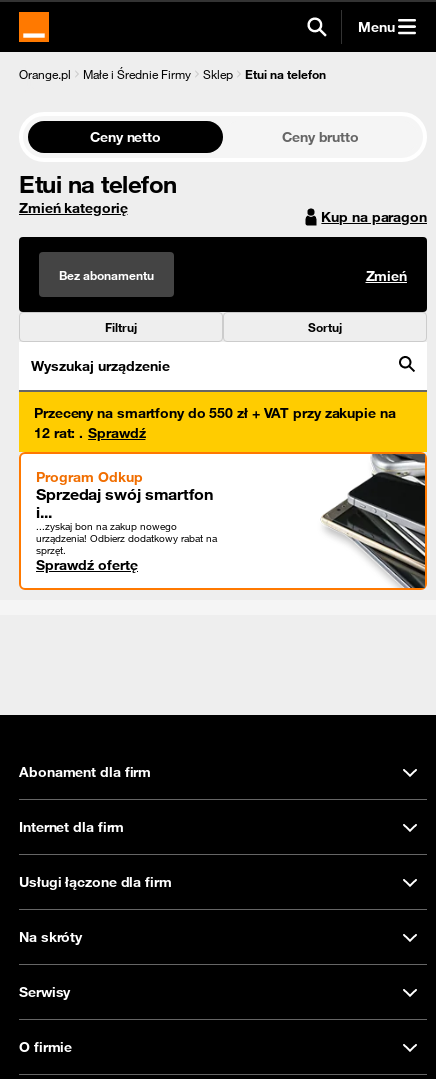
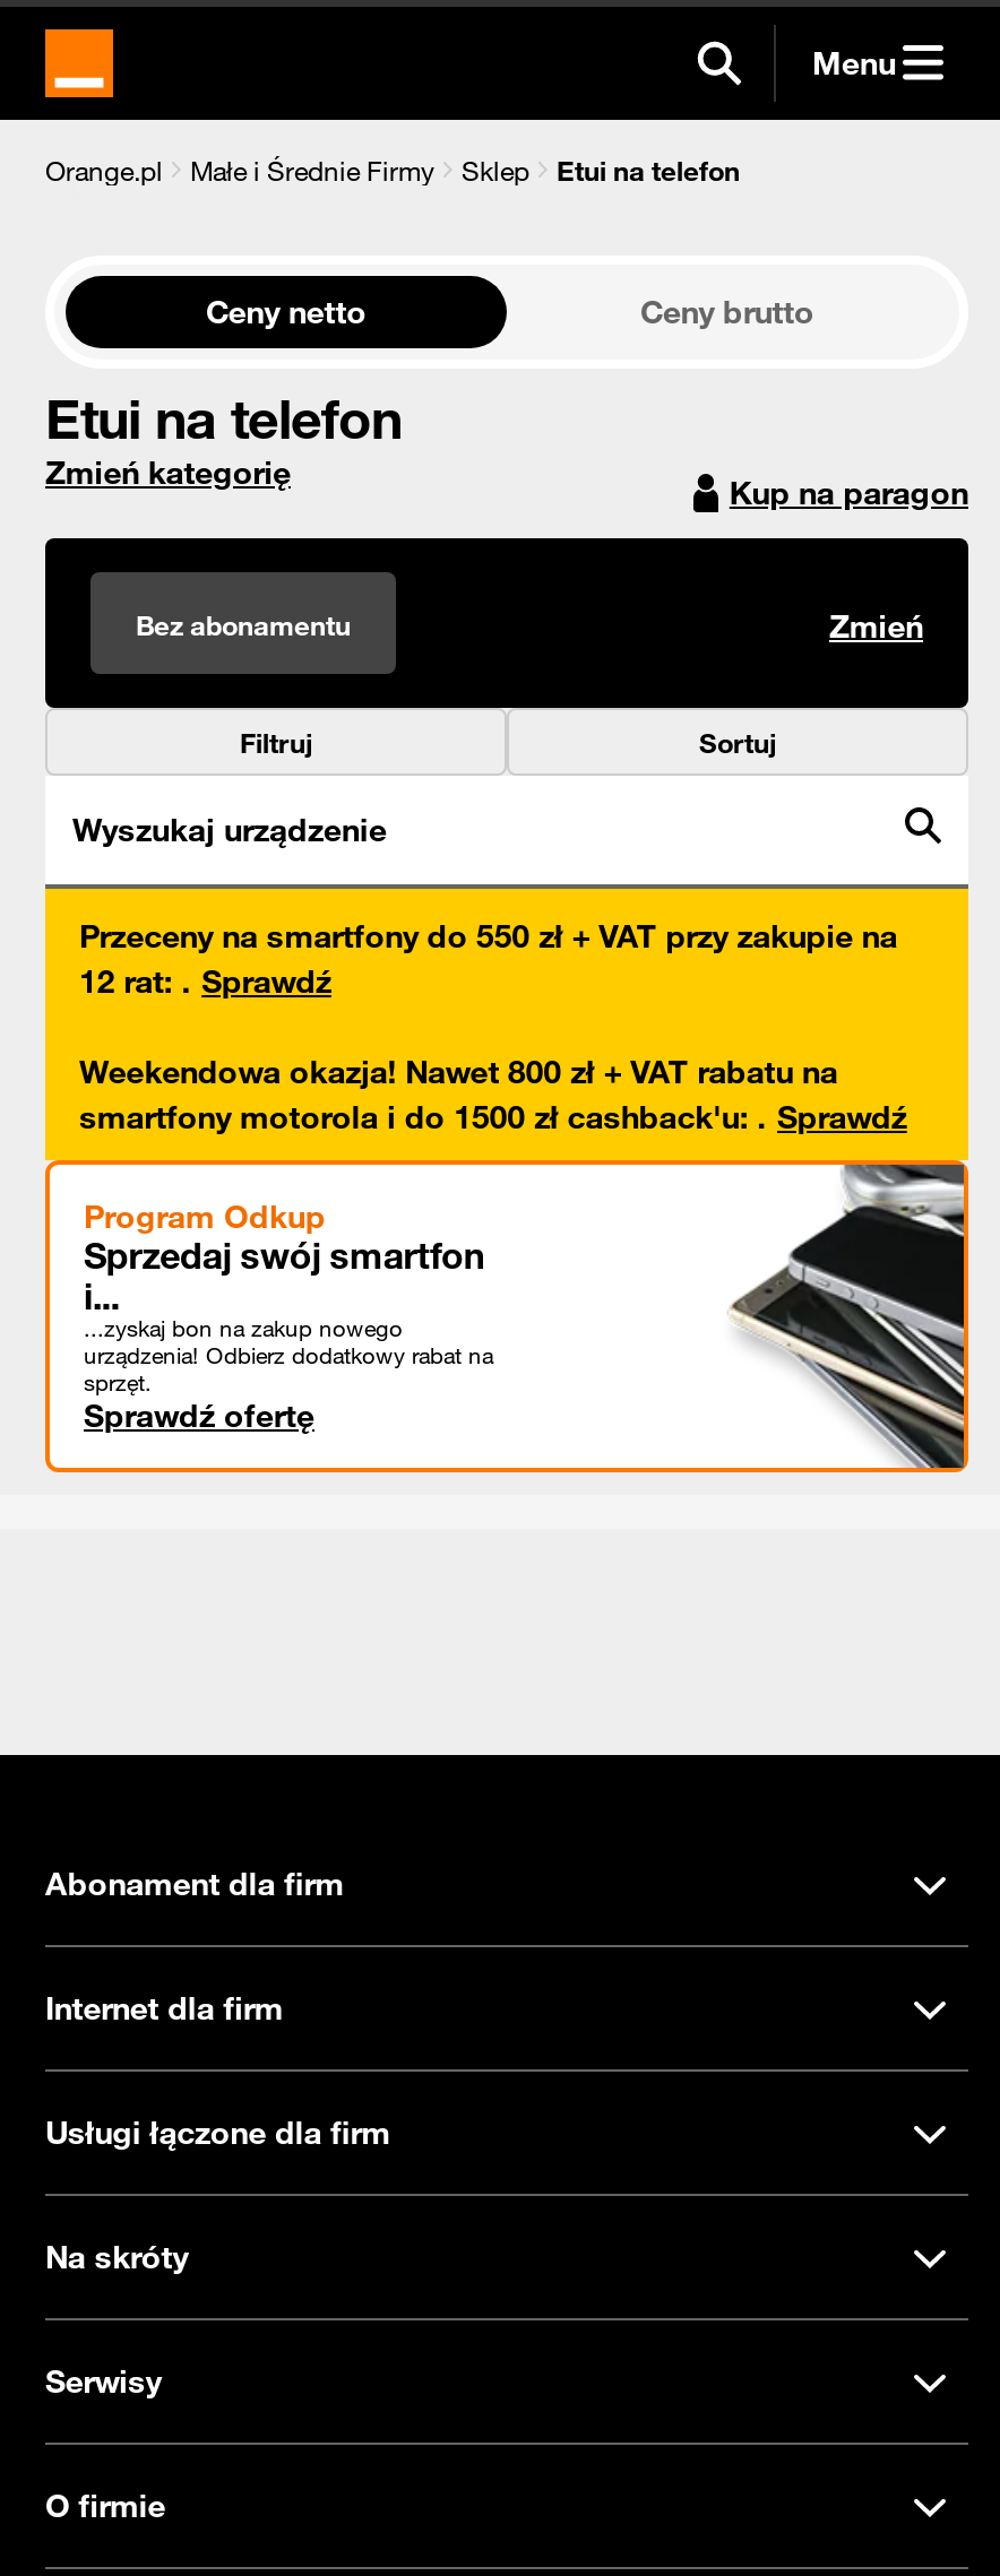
none -> [79,1052,907,1138] Weekendowa okazja! Nawet 800 zł + VAT rabatu na | smartfony motorola i do 1500 zł cashback'u:. Sprawdź

